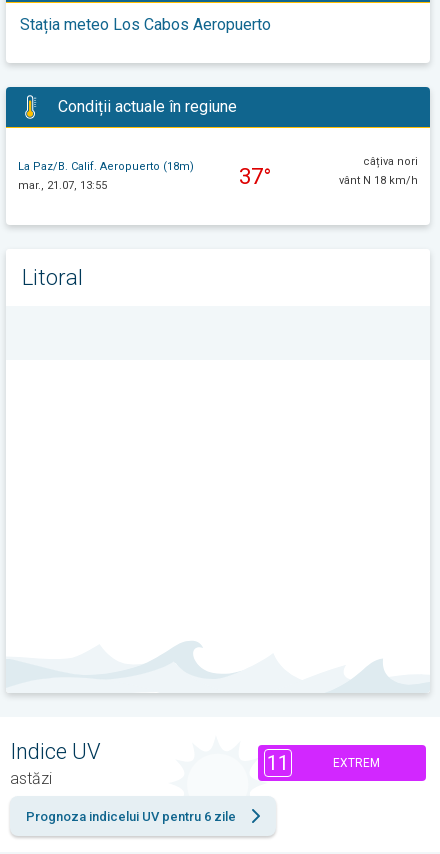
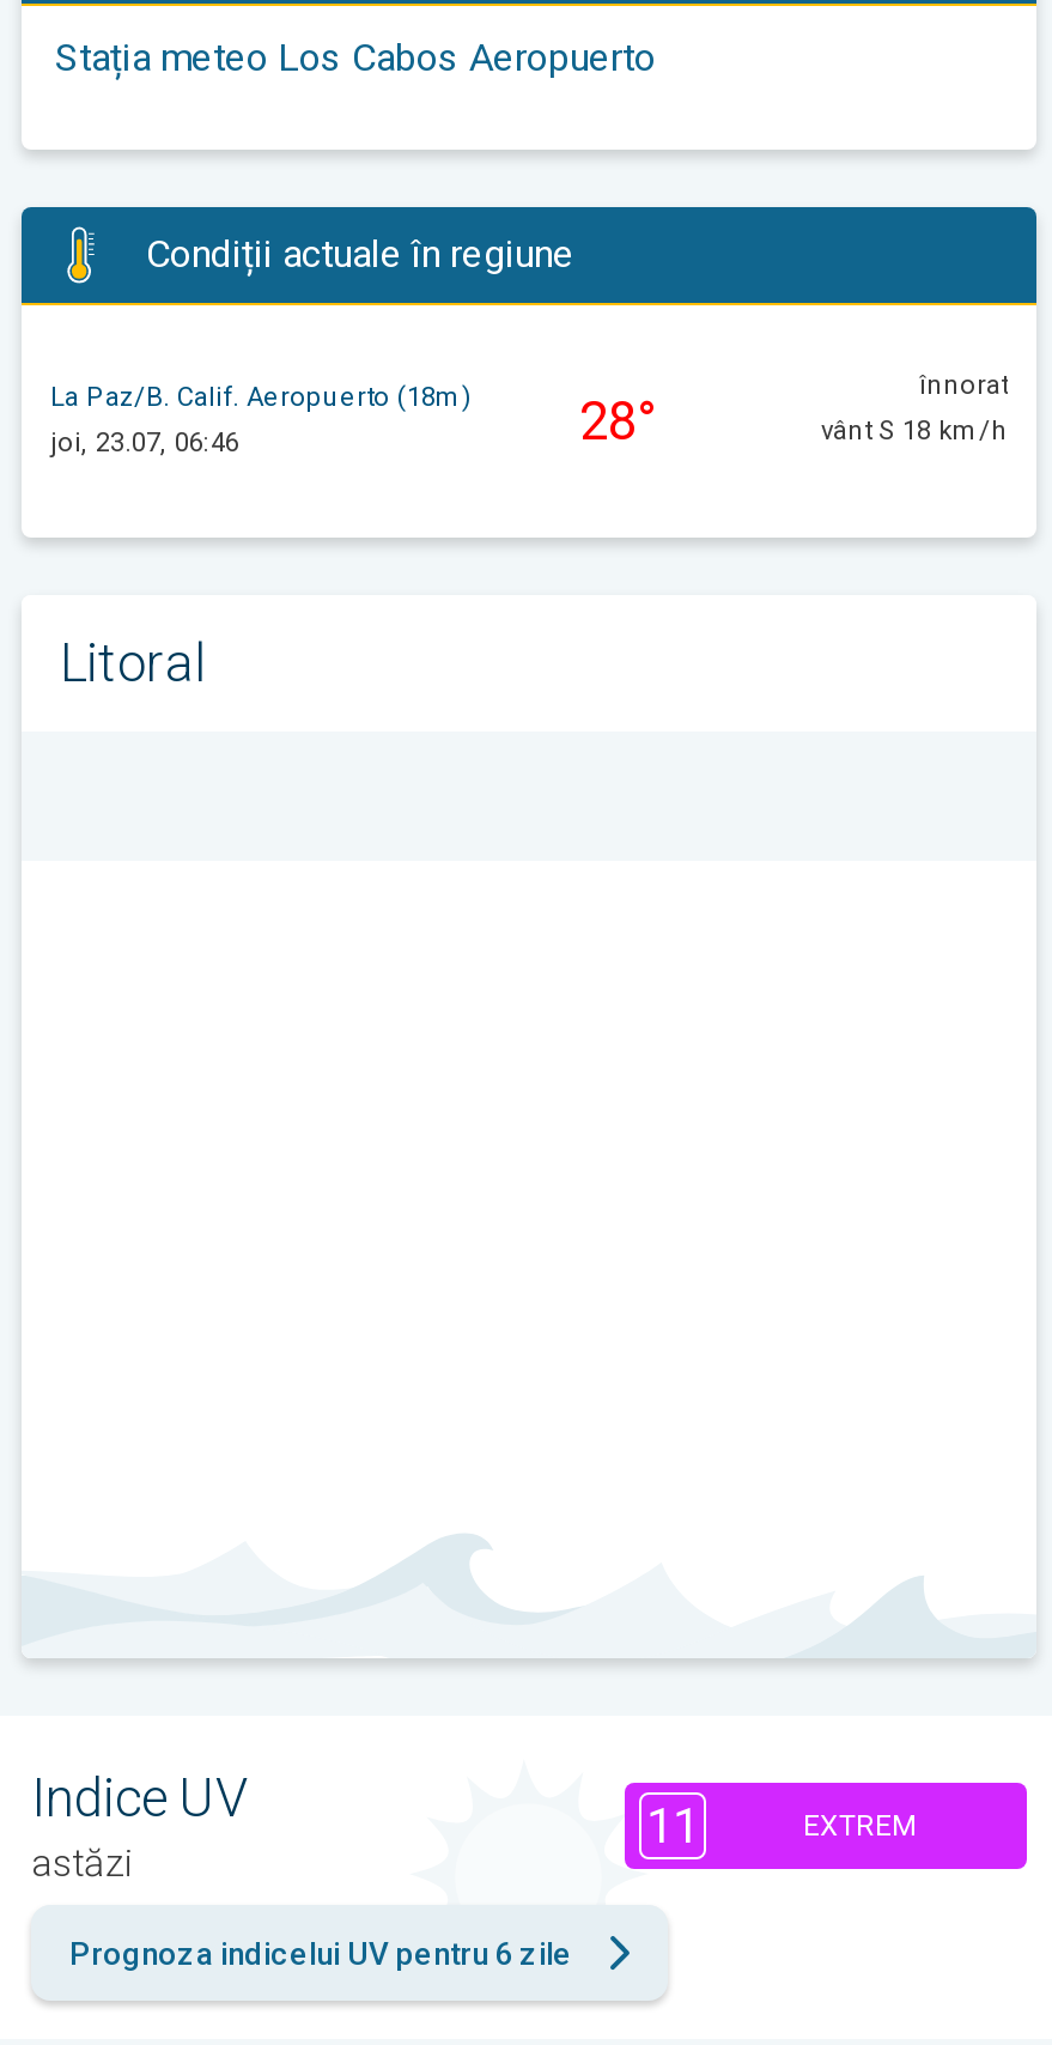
[363,155,418,168] câțiva nori -> [919,369,1008,400] înnorat
[18,164,271,192] mar., 21.07, 13:55 | 37° -> [50,391,656,459] joi, 23.07, 06:46 | 28°
[339,174,418,187] vânt N 18 km/h -> [821,415,1008,446] vânt S 18 km/h

